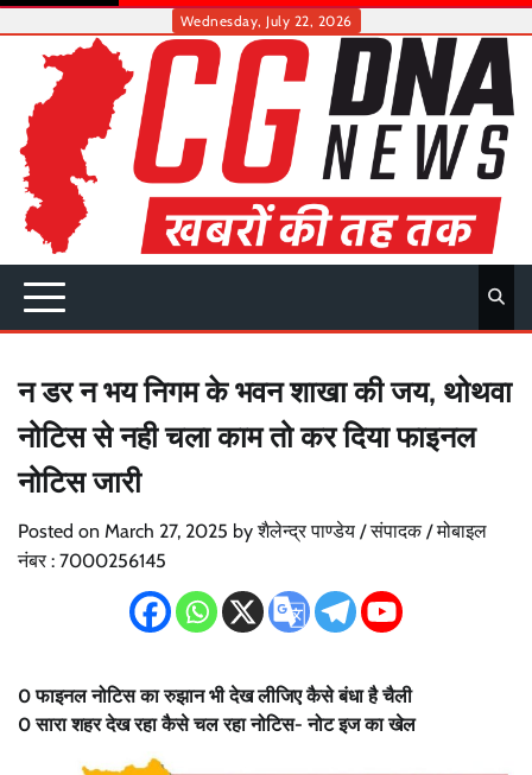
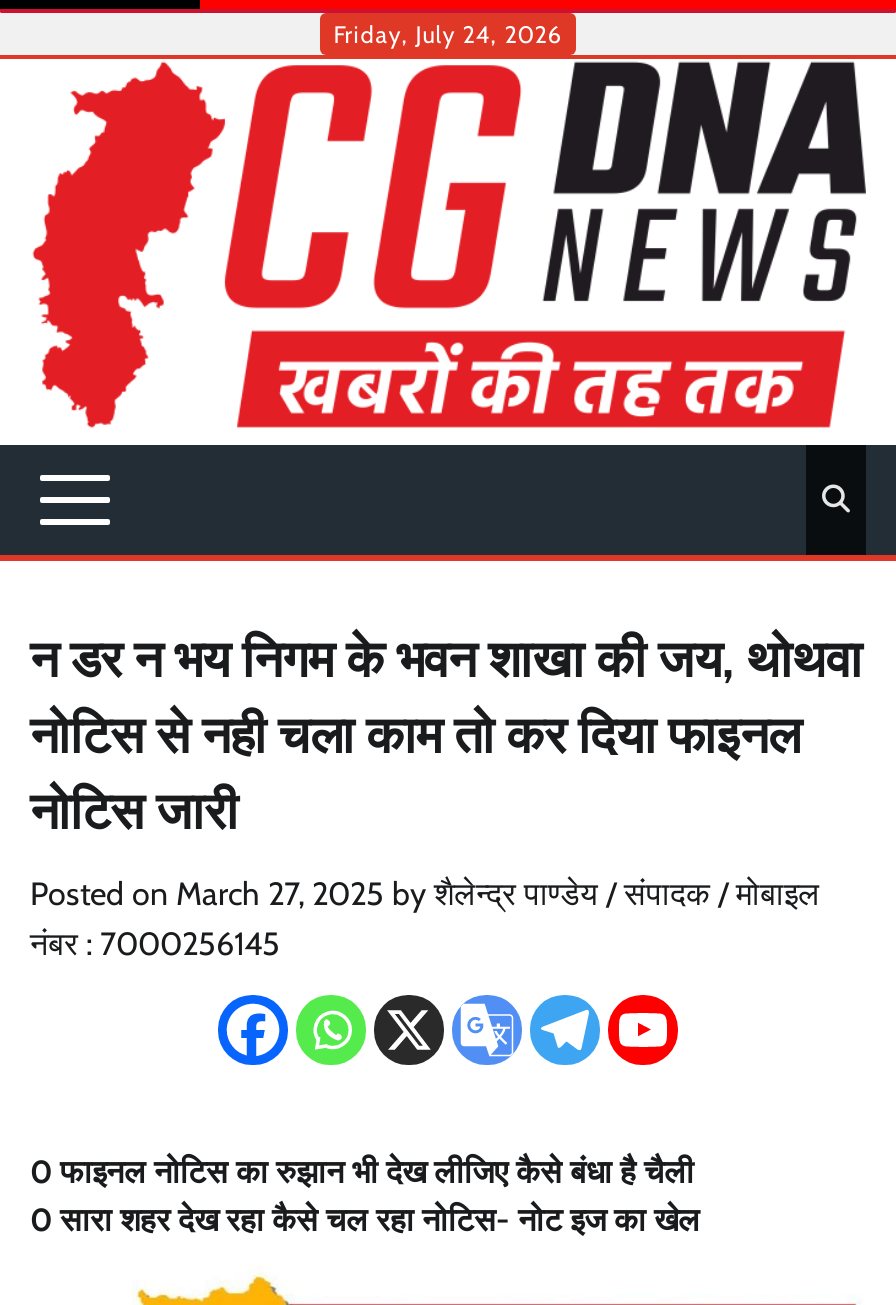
[180,12,352,30] Wednesday, July 22, 2026 -> [334,19,562,49] Friday, July 24, 2026

